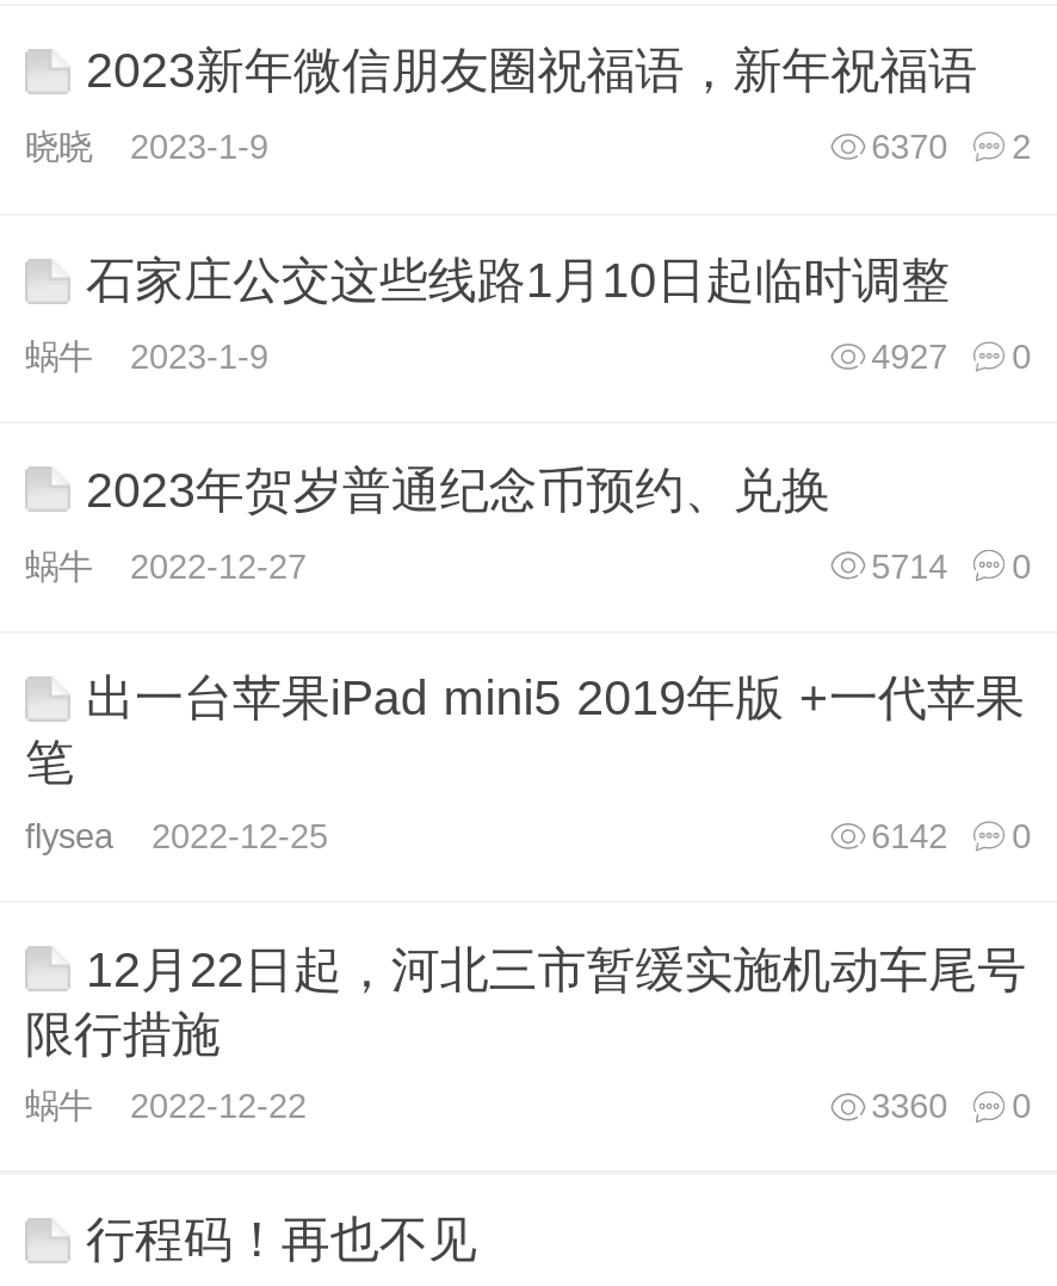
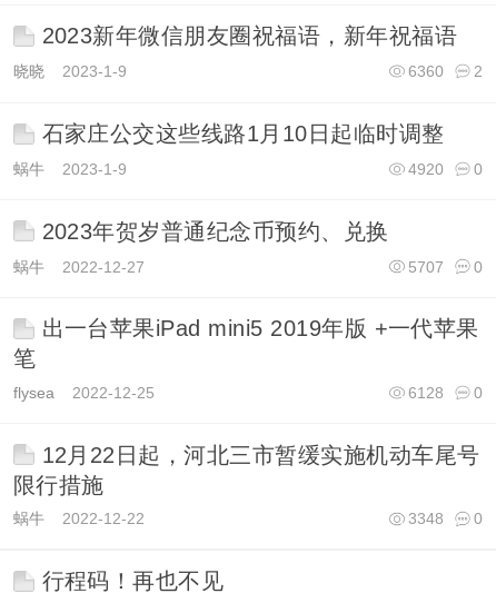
[871,128,1031,166] 6370 2 -> [408,63,482,80] 6360 2
[871,337,1031,376] 4927 0 -> [408,160,482,178] 4920 0
[871,546,1031,585] 5714 0 -> [408,258,482,275] 5707 0
[871,817,1031,855] 6142 0 -> [408,384,482,401] 6128 0
[871,1087,1031,1125] 3360 0 -> [408,510,482,527] 3348 0

